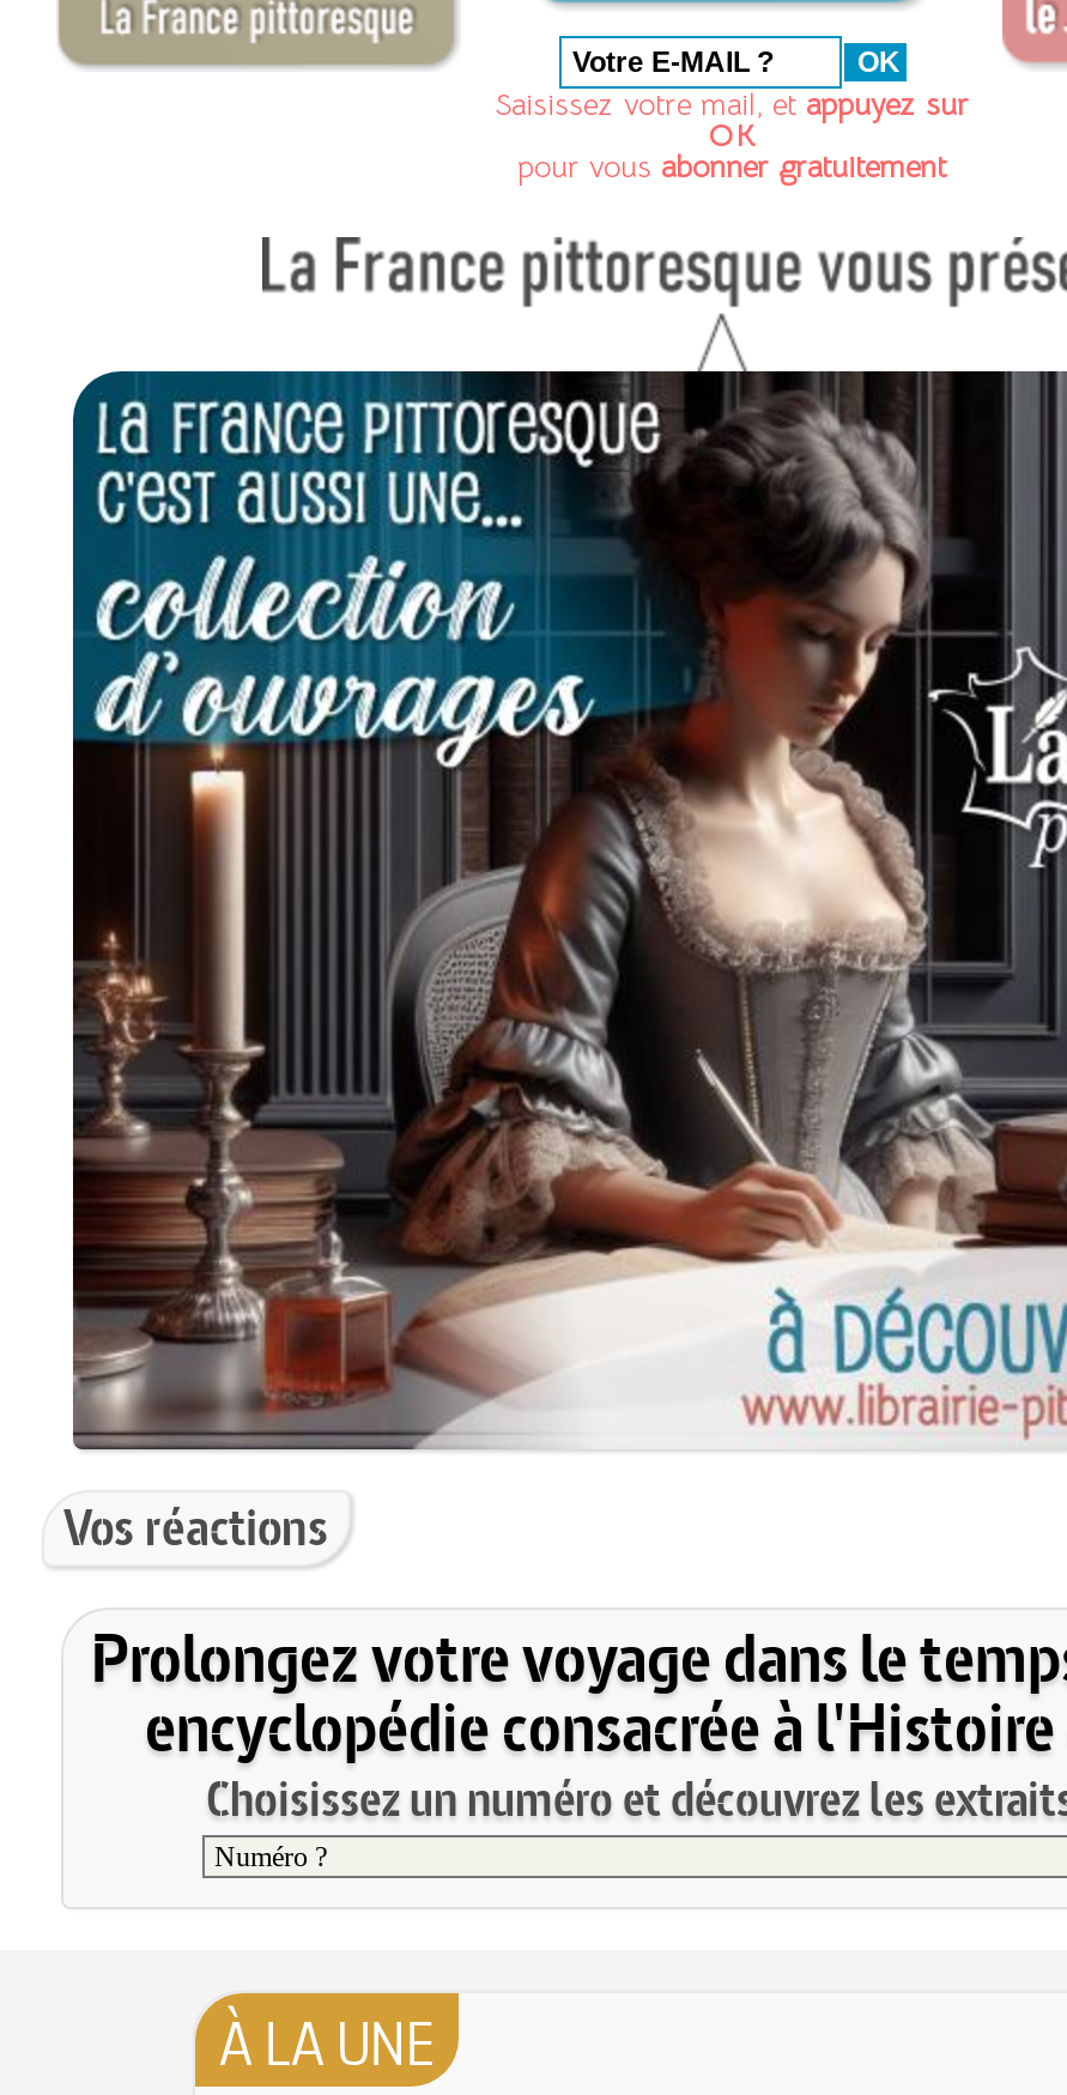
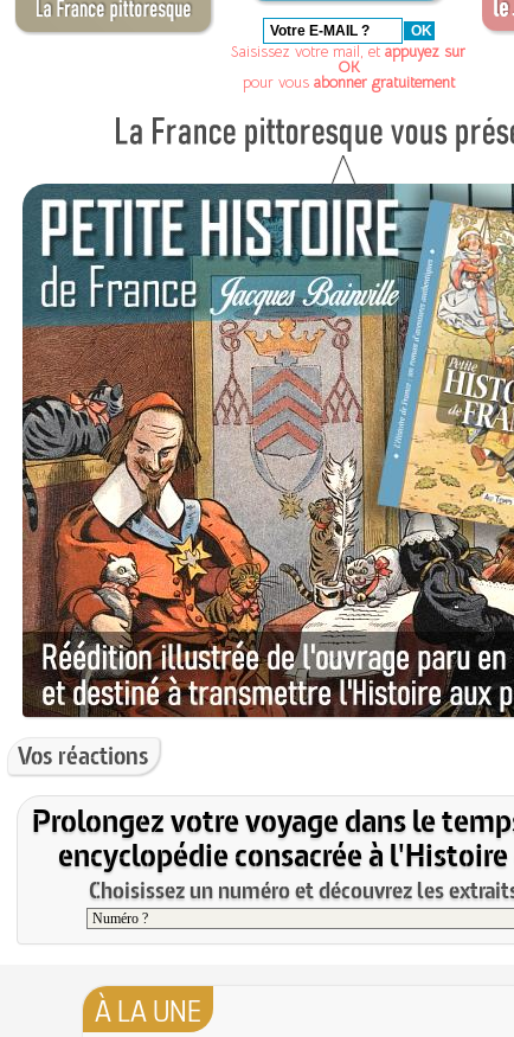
[71,369,1060,1449] [image] -> [21,183,510,718] [image]

